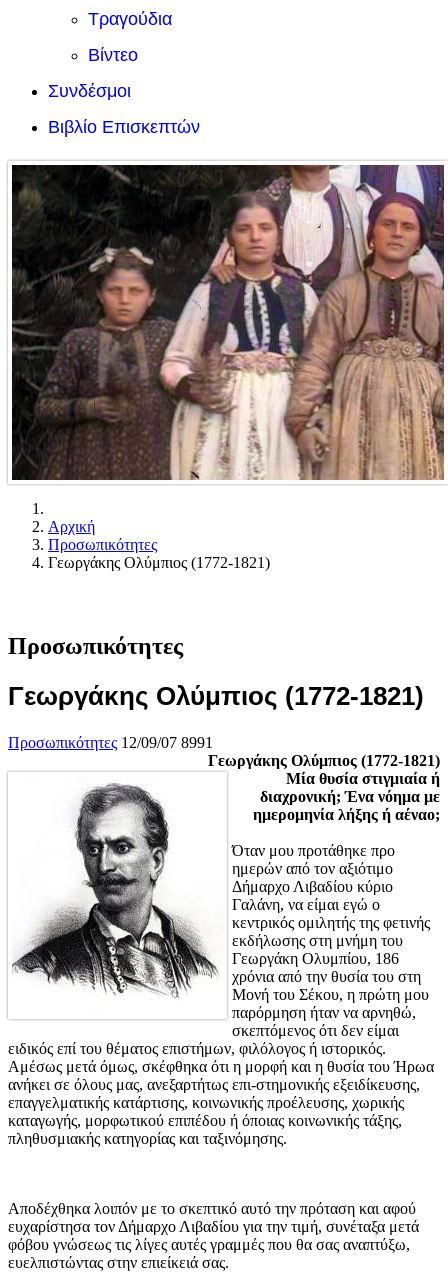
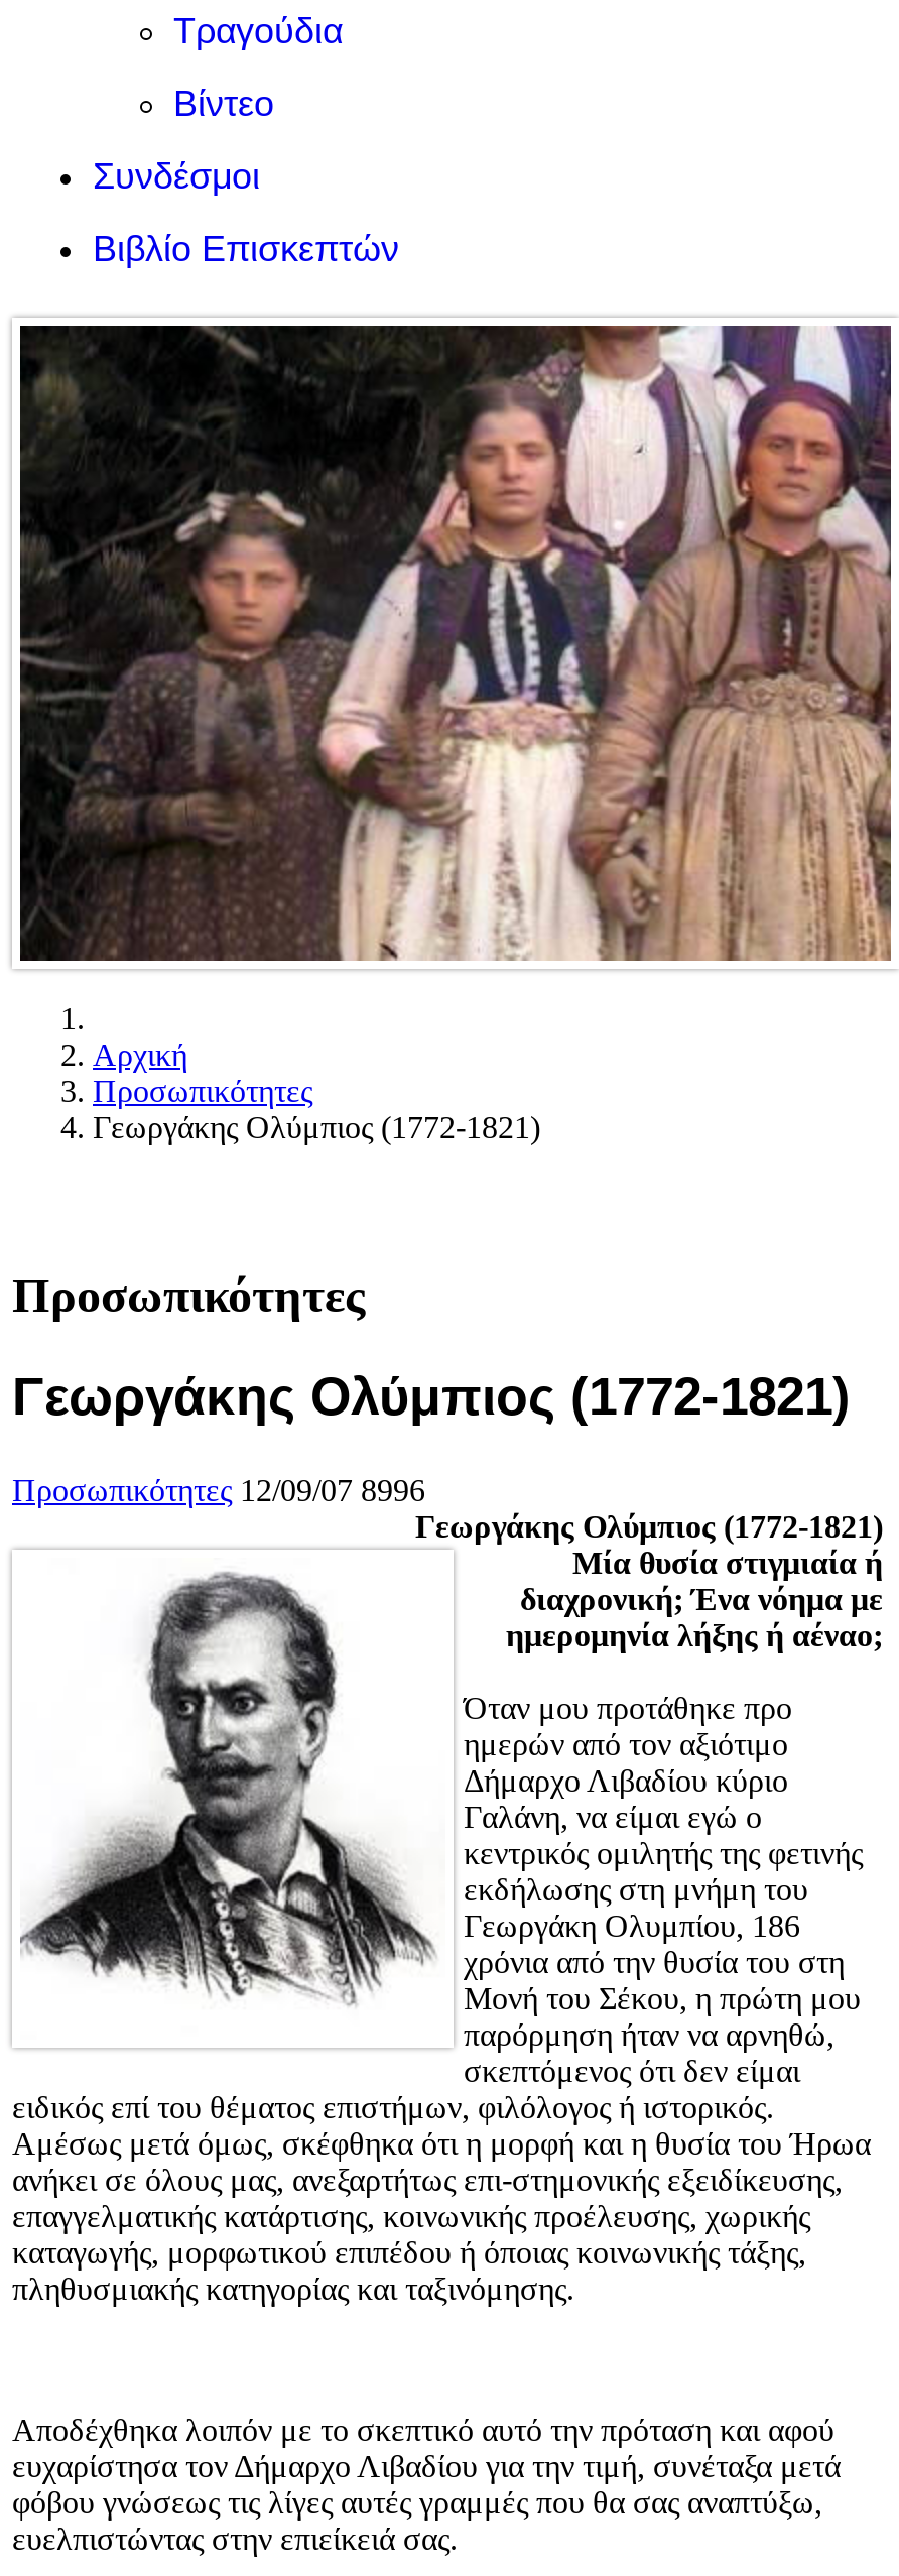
[8,734,213,751] Προσωπικότητες 12/09/07 8991 -> [12,1473,425,1507] Προσωπικότητες 12/09/07 8996

